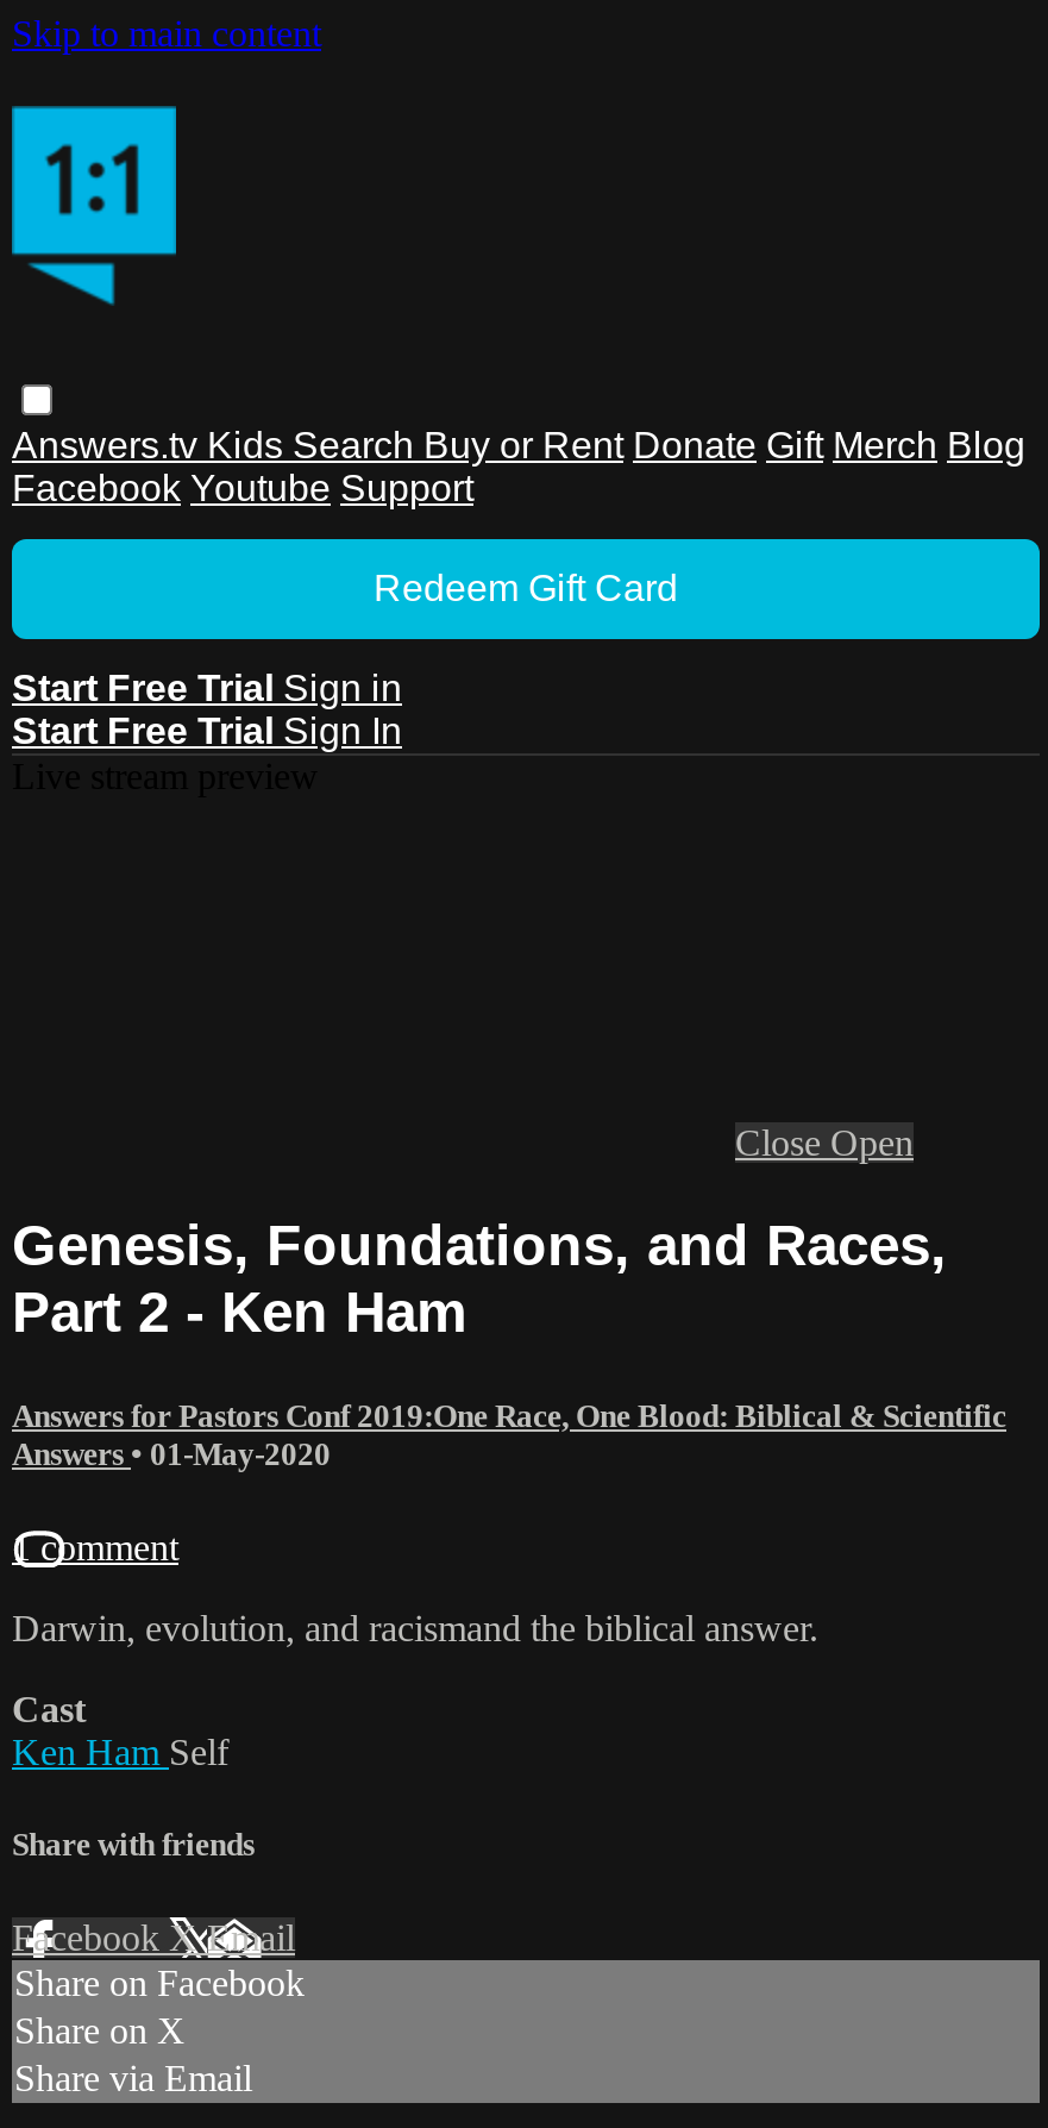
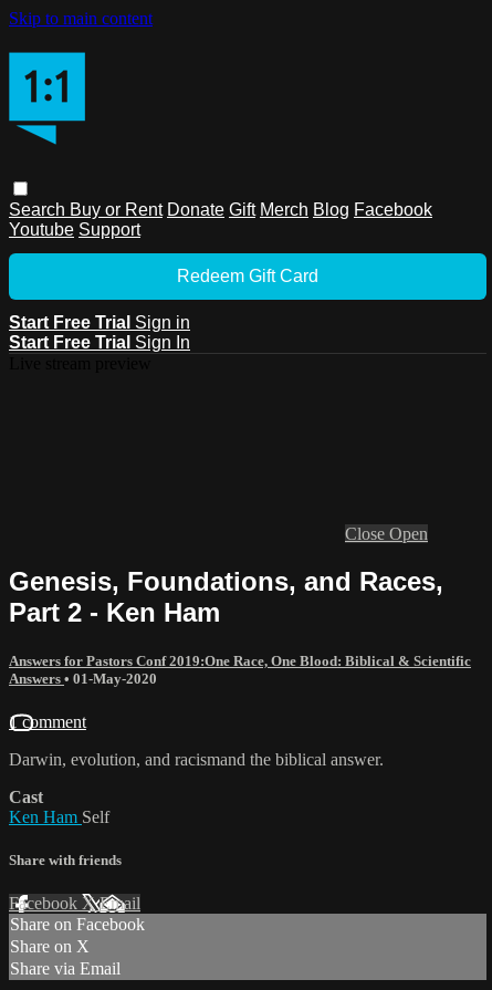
[12,425,1025,508] Answers.tv Kids Search Buy or Rent Donate Gift Merch Blog | Facebook Youtube Support -> [9,200,432,239] Search Buy or Rent Donate Gift Merch Blog Facebook | Youtube Support

